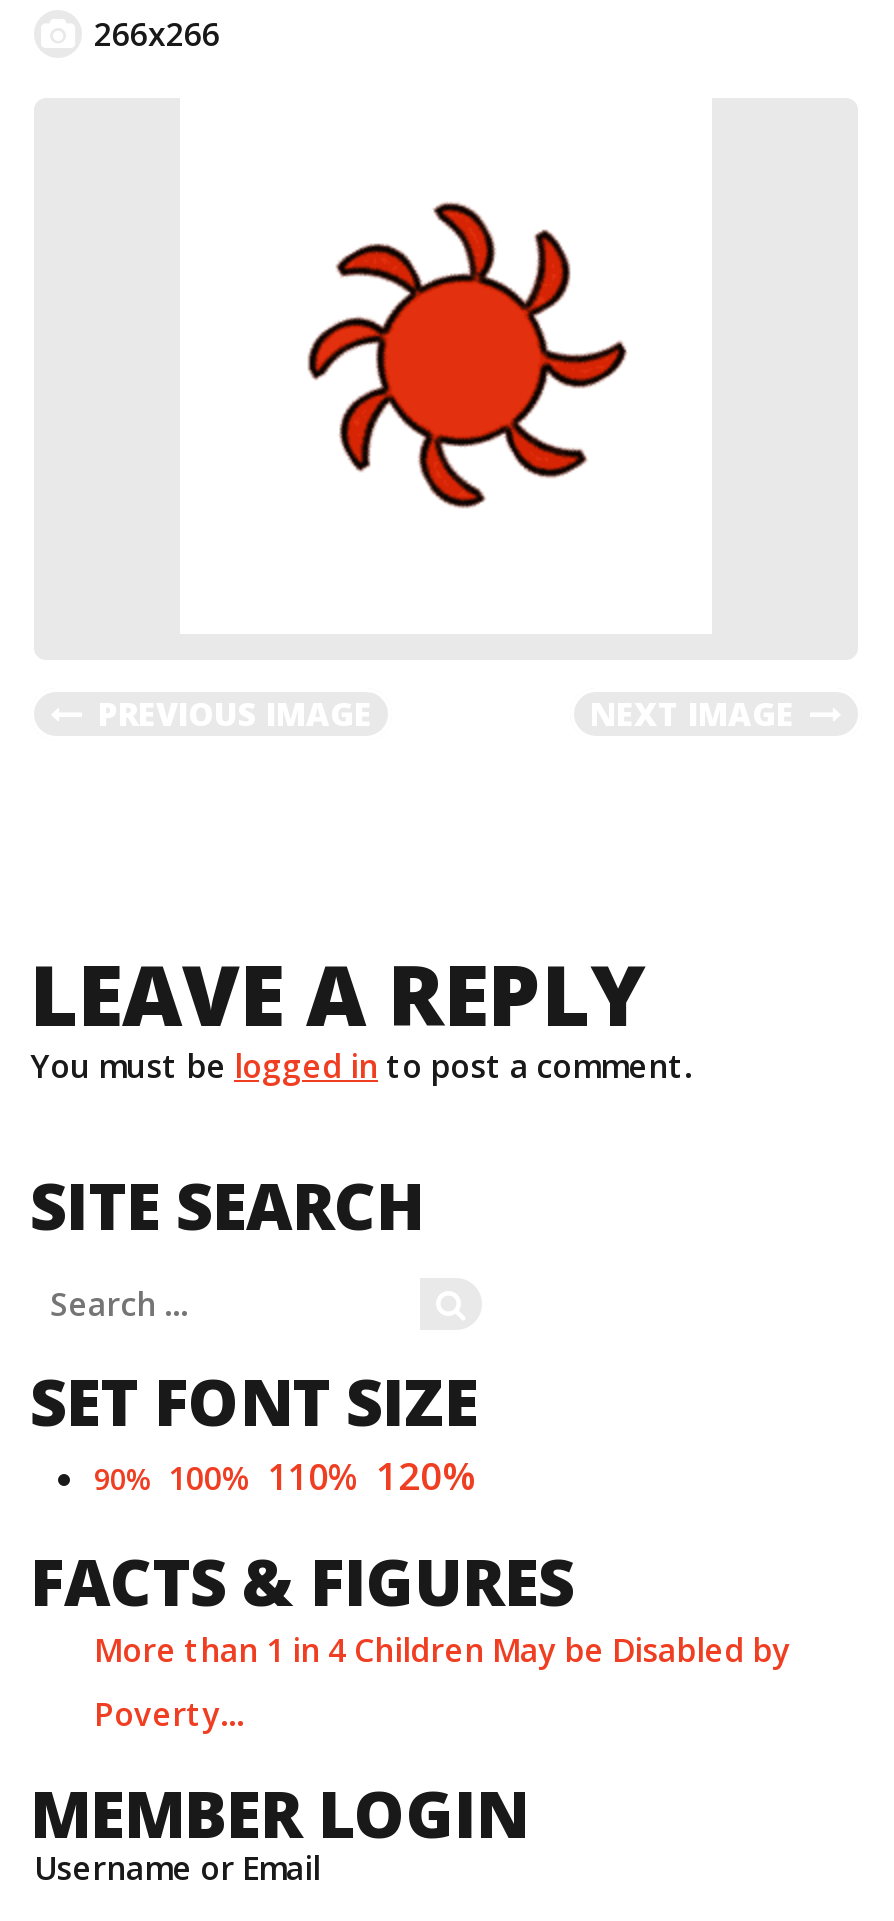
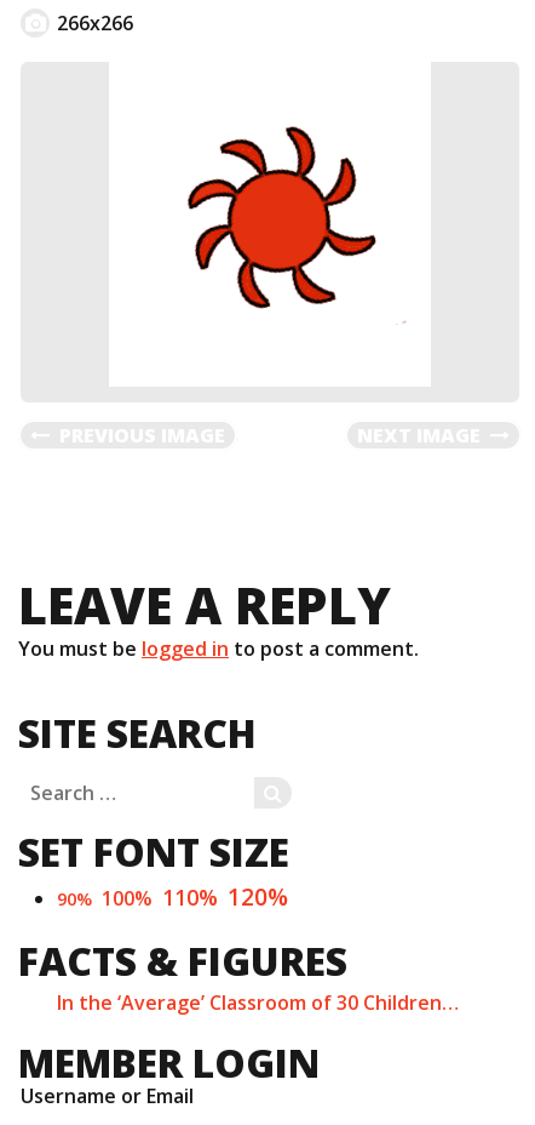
[306,201,628,509] [image] -> [186,125,379,310] [image]
[94,1627,790,1735] More than 1 in 4 Children May be Disabled by | Poverty… -> [57,989,459,1016] In the ‘Average’ Classroom of 30 Children…

